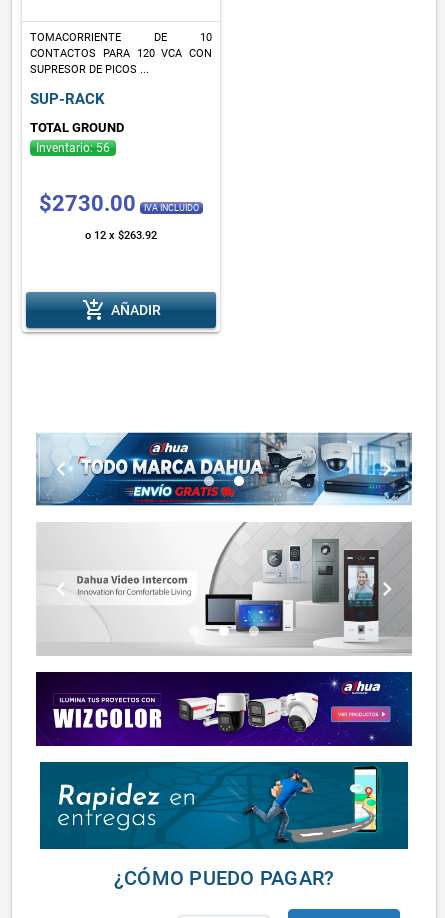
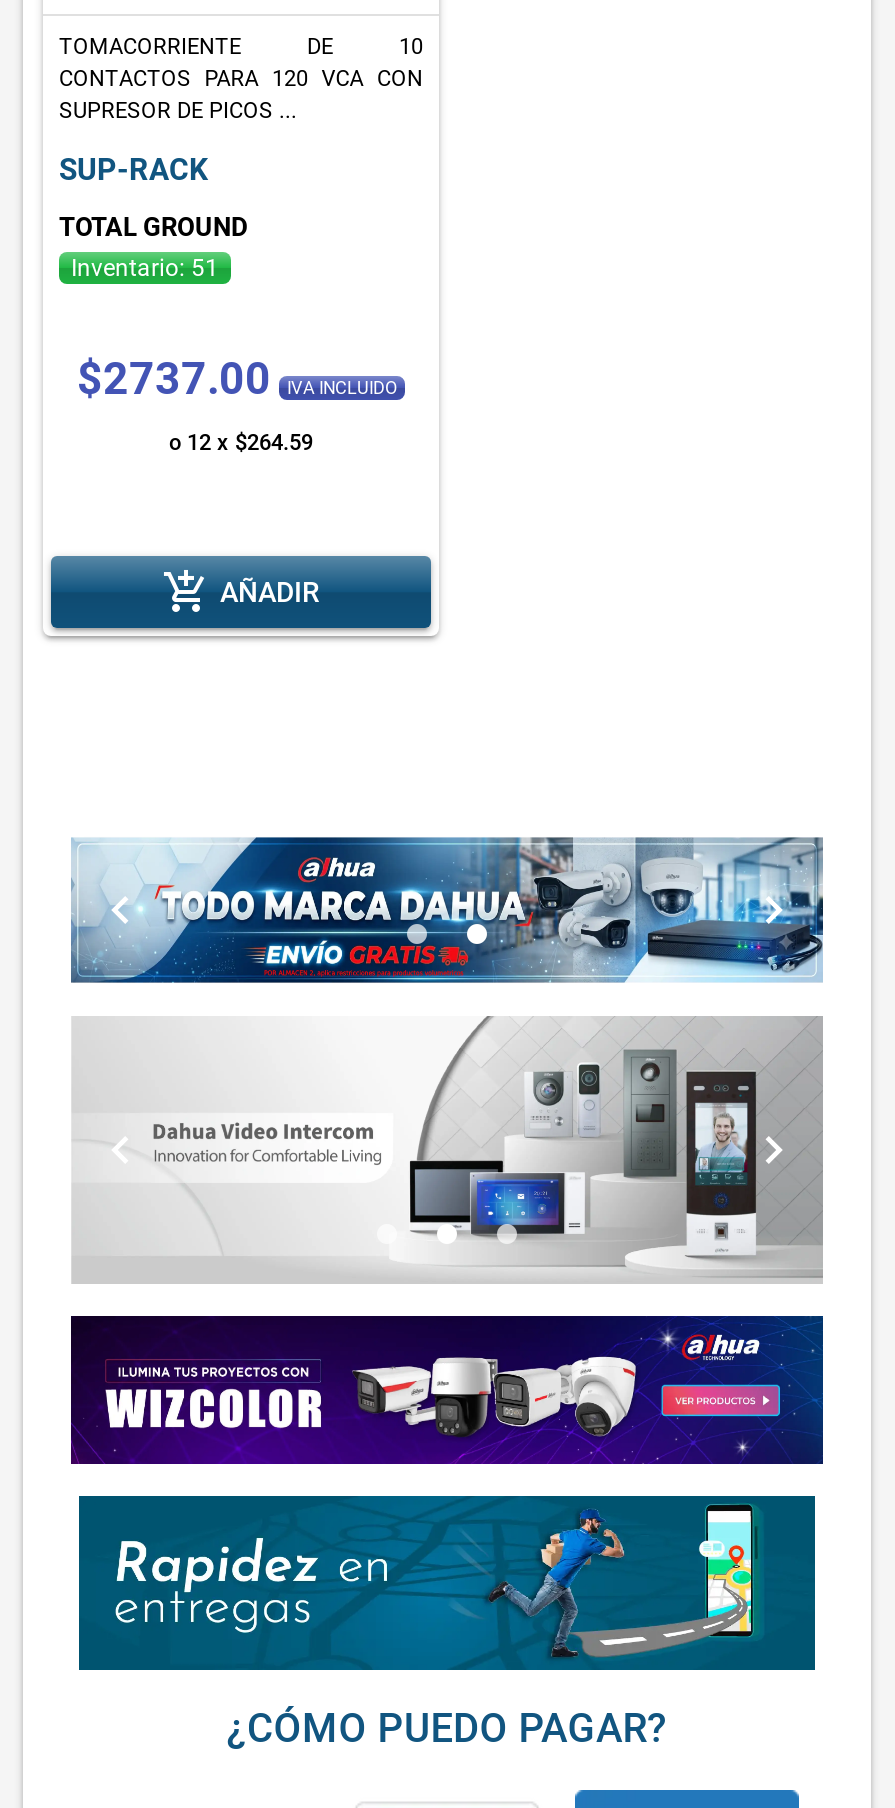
[36,141,110,155] Inventario: 56 -> [71,254,219,282] Inventario: 51
[39,191,199,216] $2730.00 IVA INCLUIDO -> [77,354,397,404] $2737.00 IVA INCLUIDO
[85,229,157,242] o 12 x $263.92 -> [169,430,313,456] o 12 x $264.59

